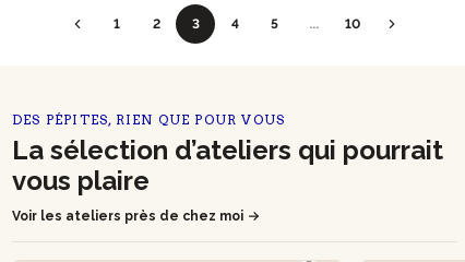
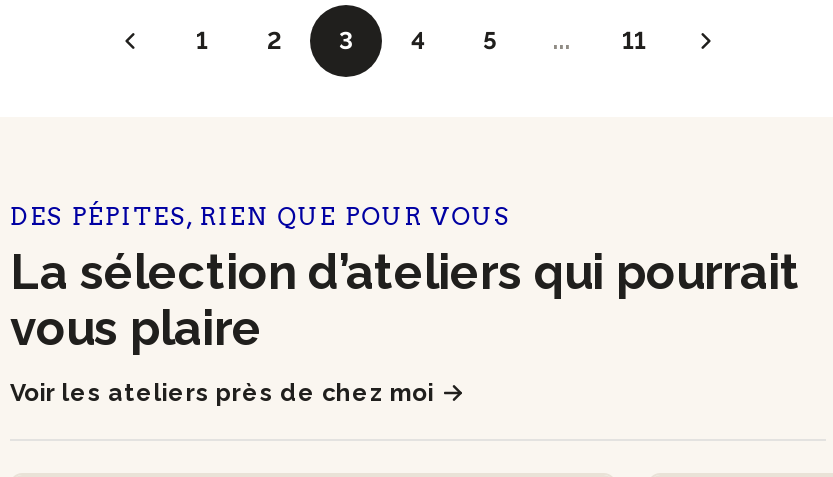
[345,16,360,32] 10 -> [622,27,646,55] 11

